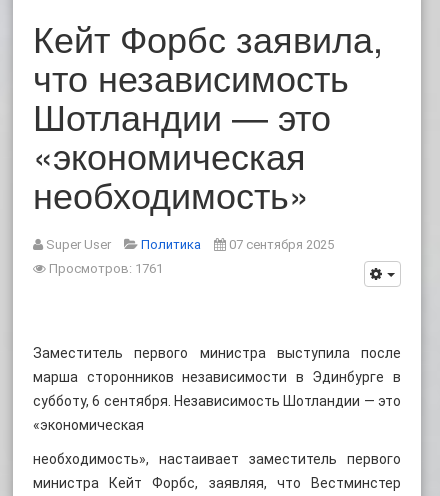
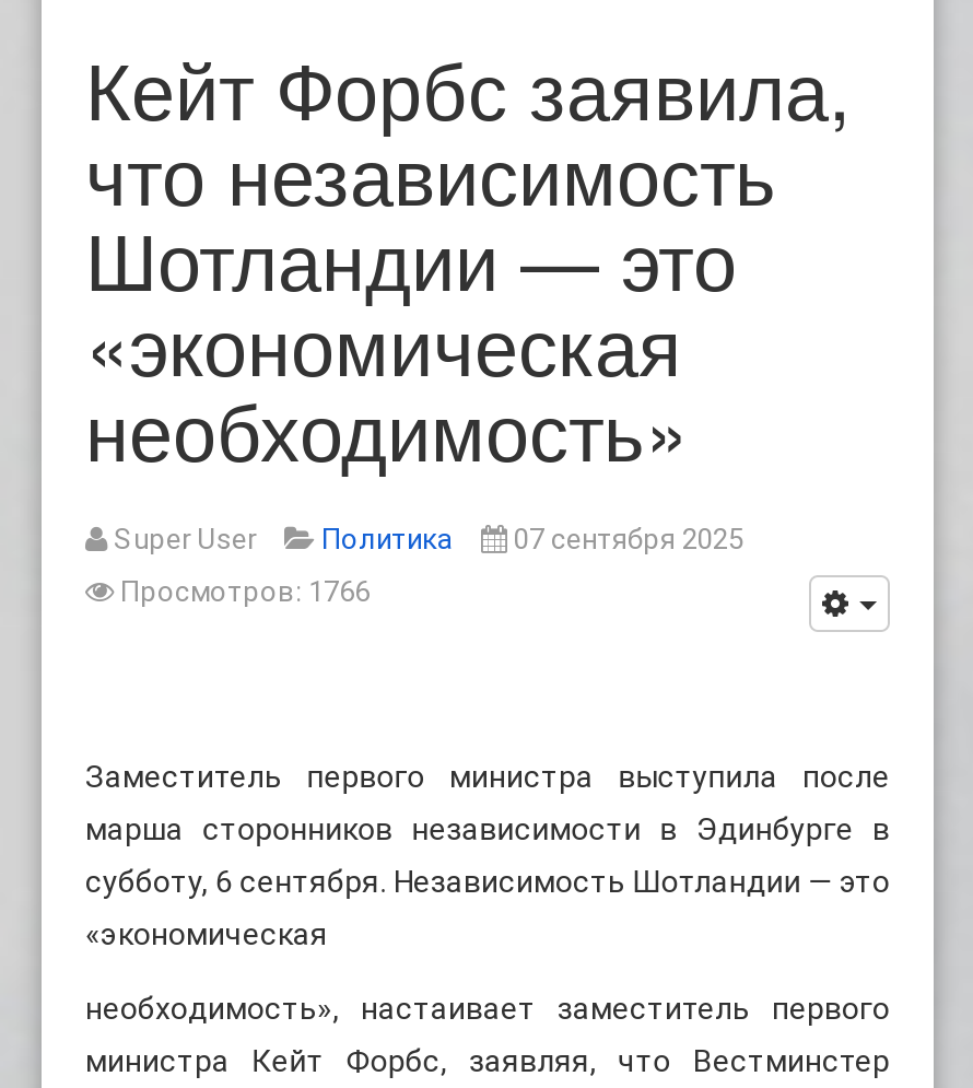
[49,261,163,276] Просмотров: 1761 -> [120,575,370,608] Просмотров: 1766

